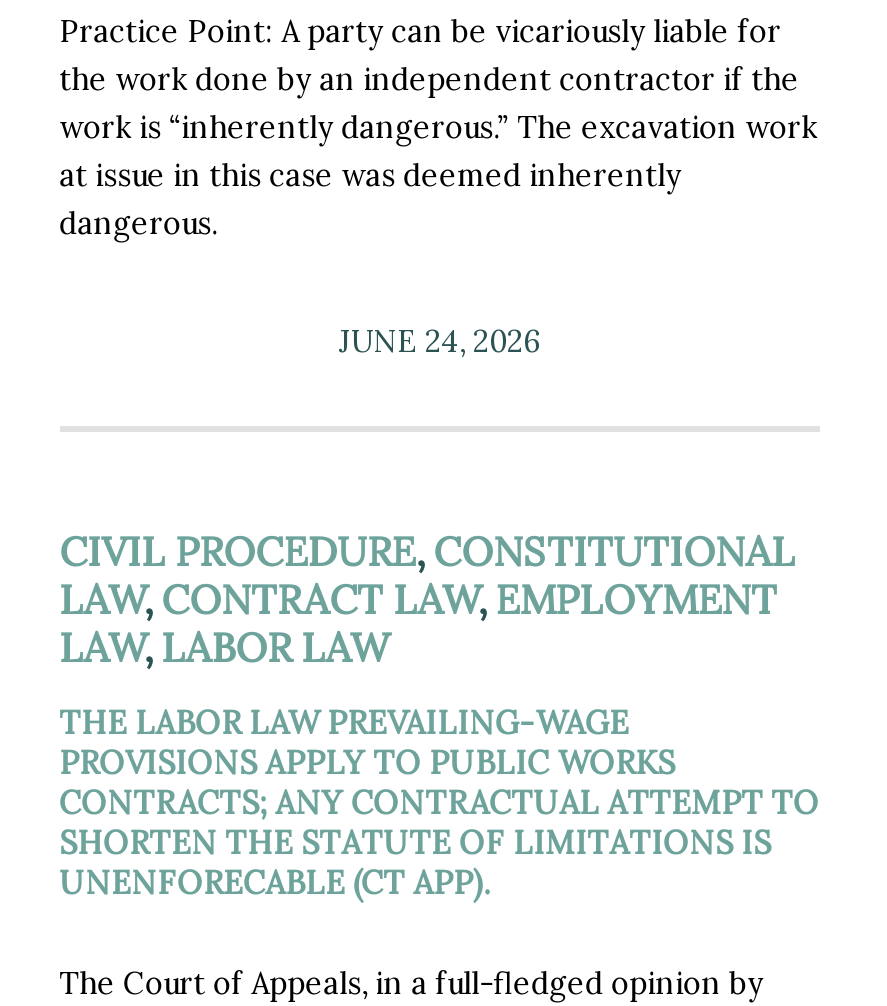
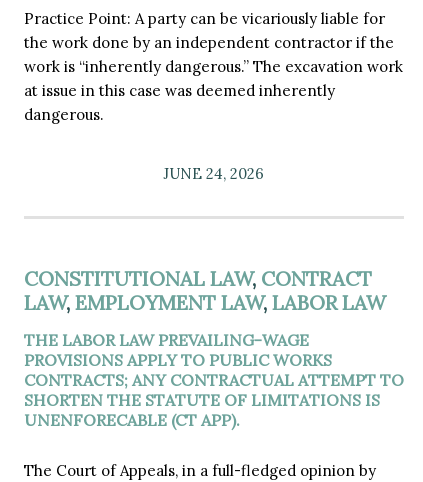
[59,526,795,672] CIVIL PROCEDURE, CONSTITUTIONAL | LAW, CONTRACT LAW, EMPLOYMENT | LAW, LABOR LAW -> [24,266,386,315] CONSTITUTIONAL LAW, CONTRACT | LAW, EMPLOYMENT LAW, LABOR LAW

